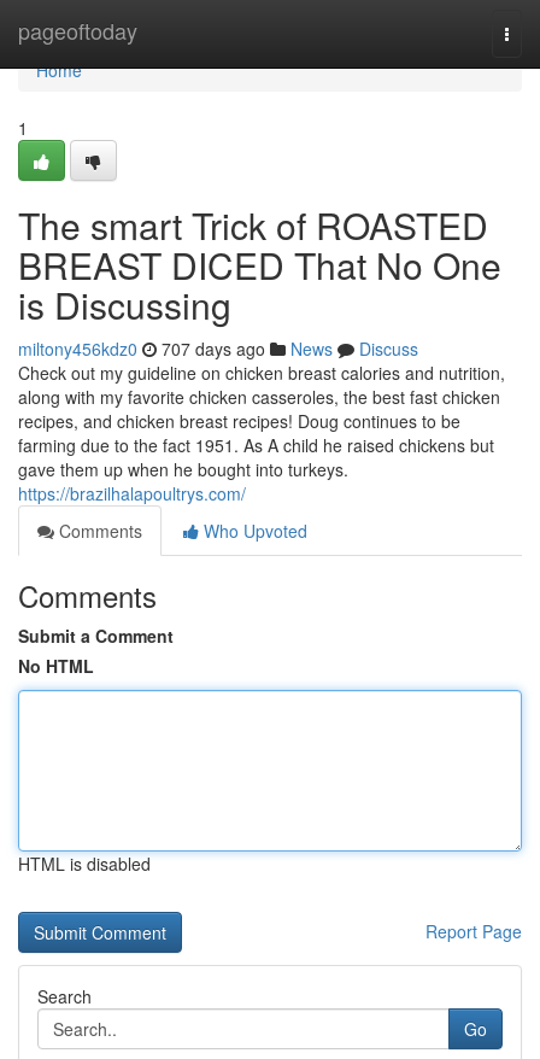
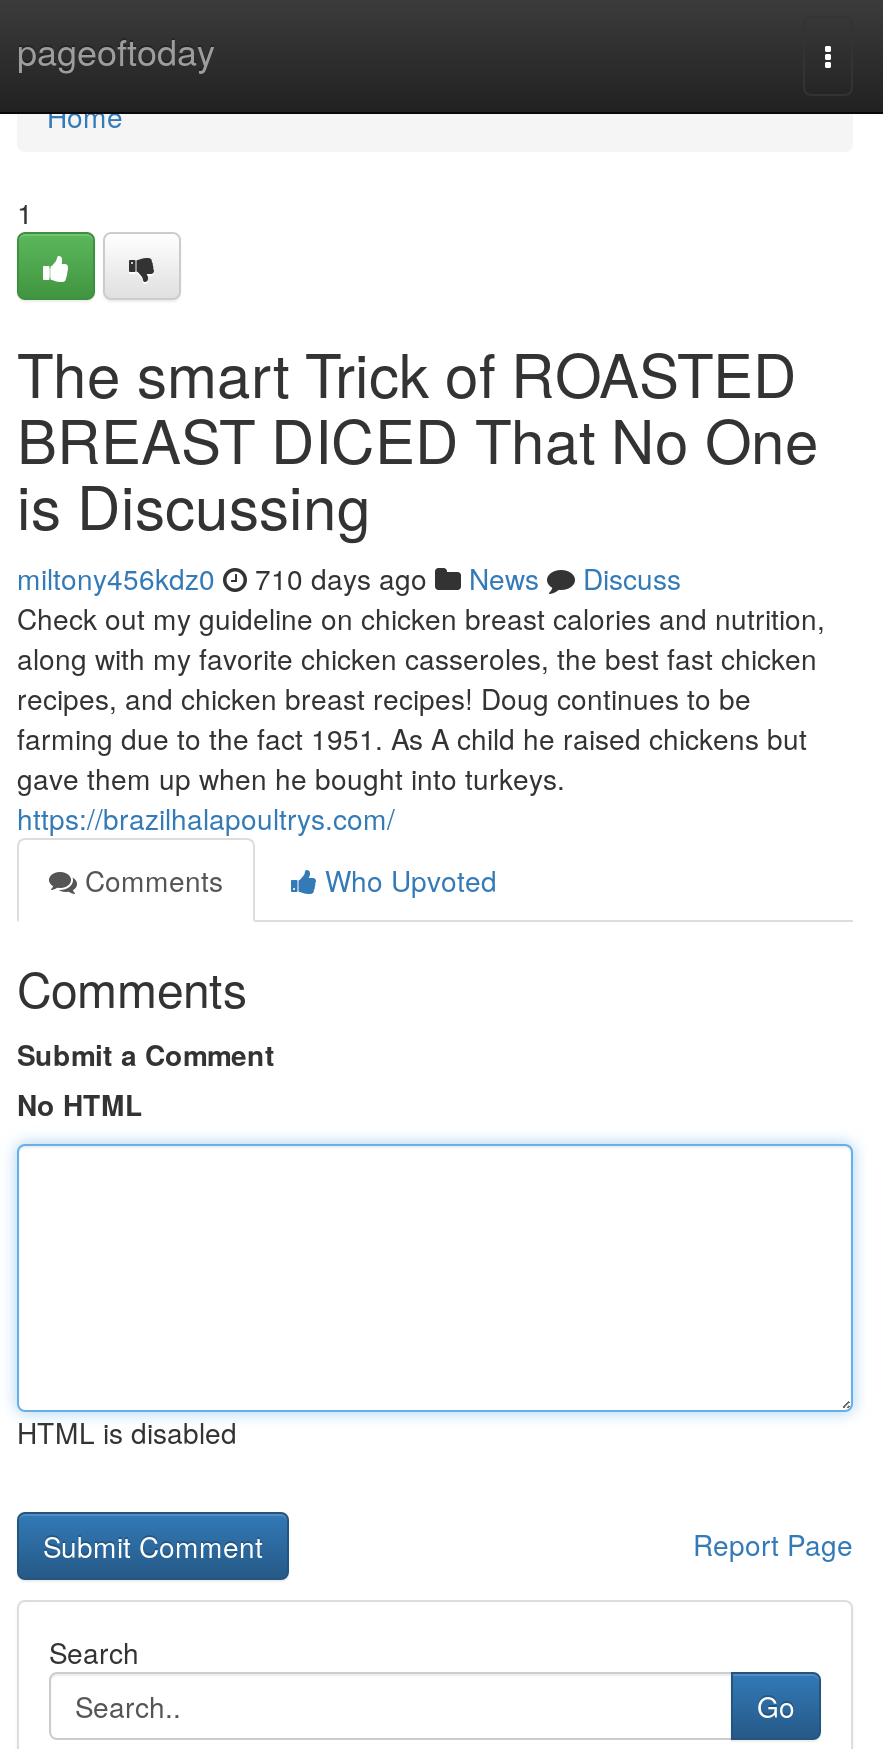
[18,337,418,361] miltony456kdz0 707 days ago News Discuss -> [17,558,681,598] miltony456kdz0 710 days ago News Discuss

